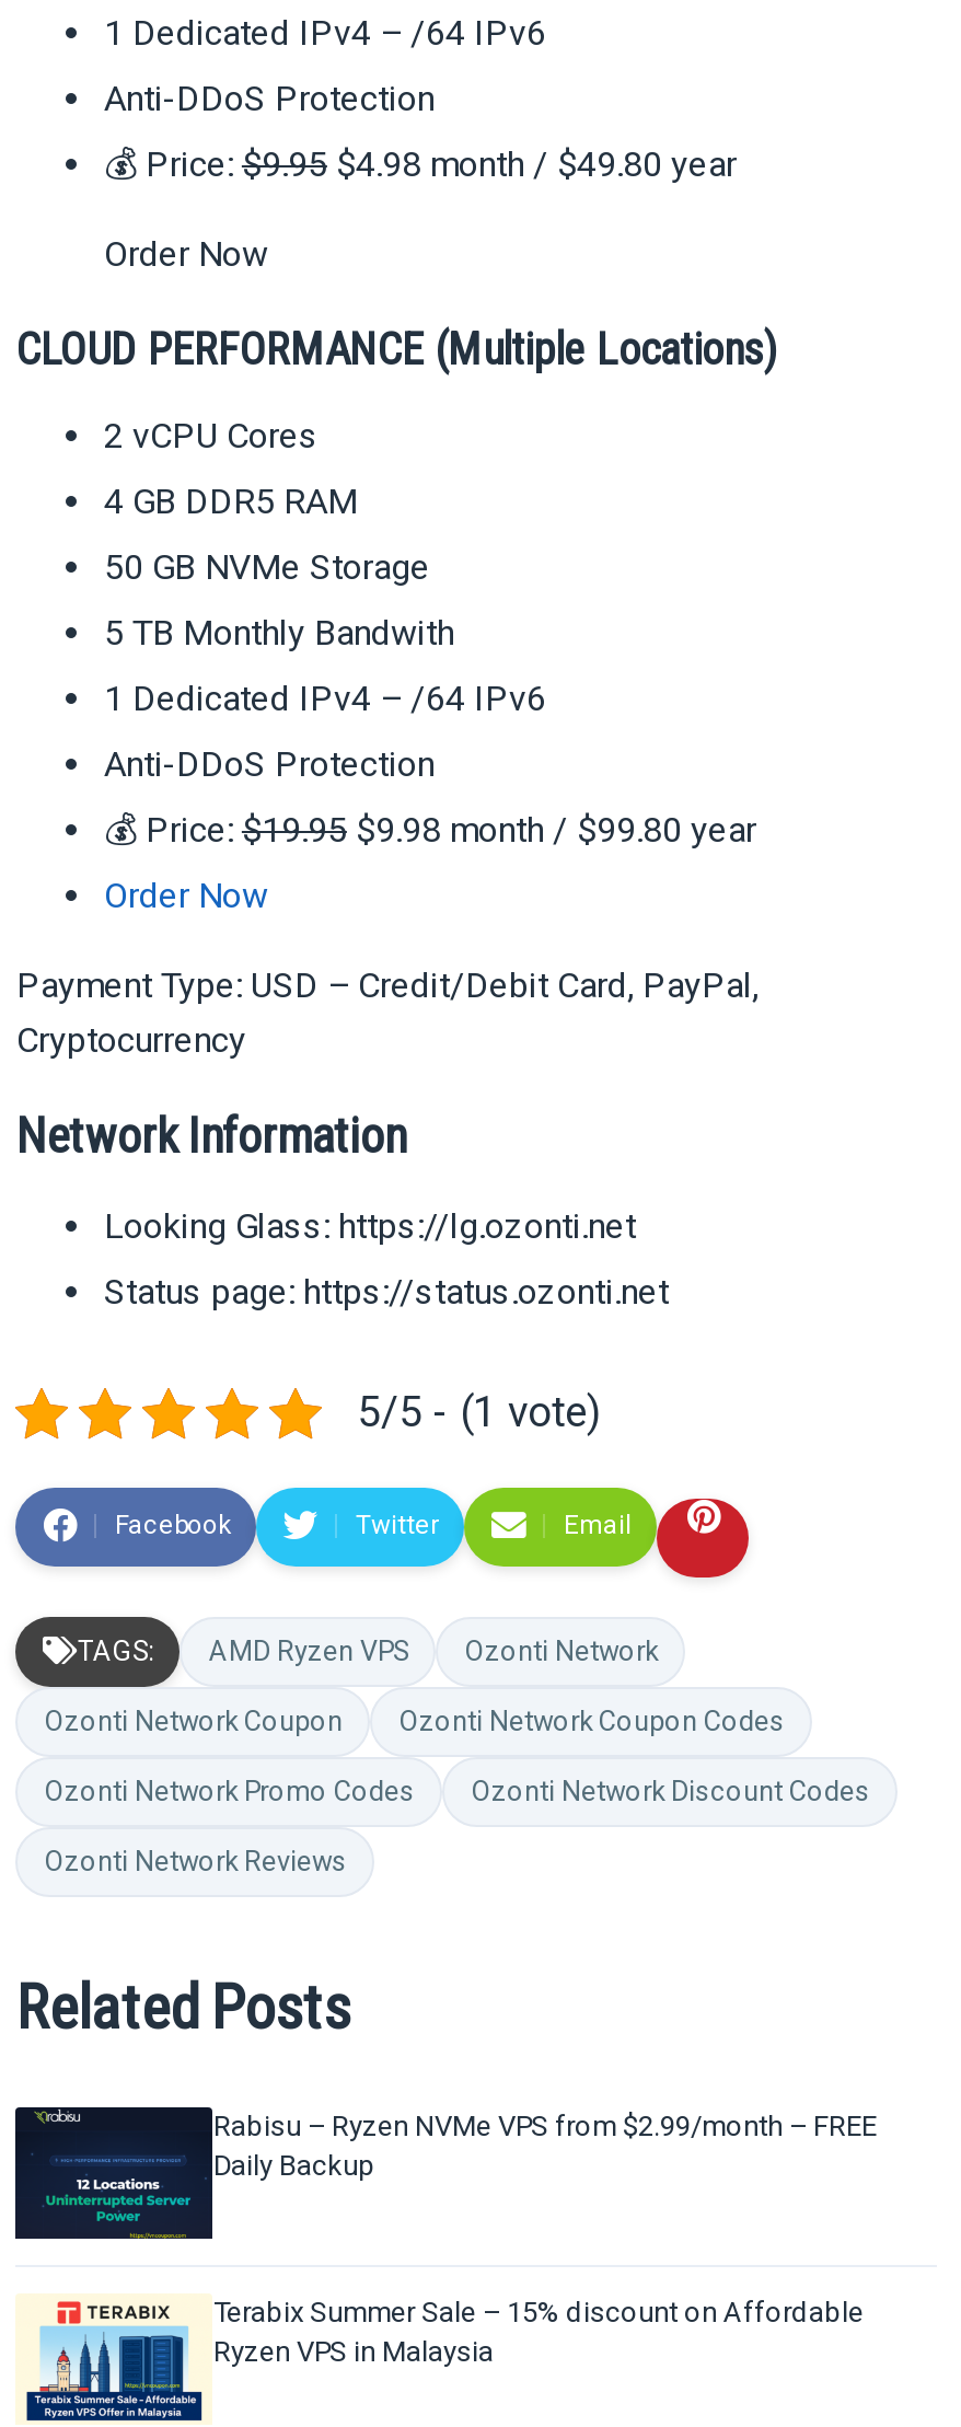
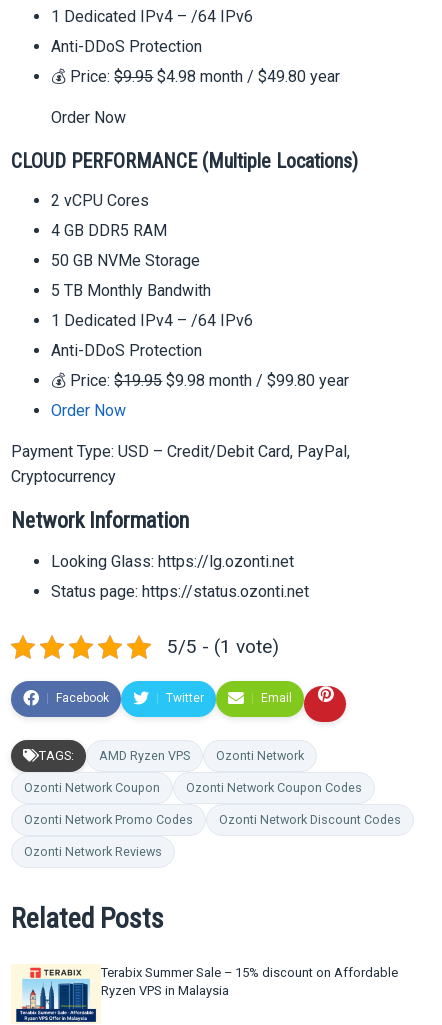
[13,2105,877,2241] [image] | Rabisu – Ryzen NVMe VPS from $2.99/month – FREE | Daily Backup -> none

